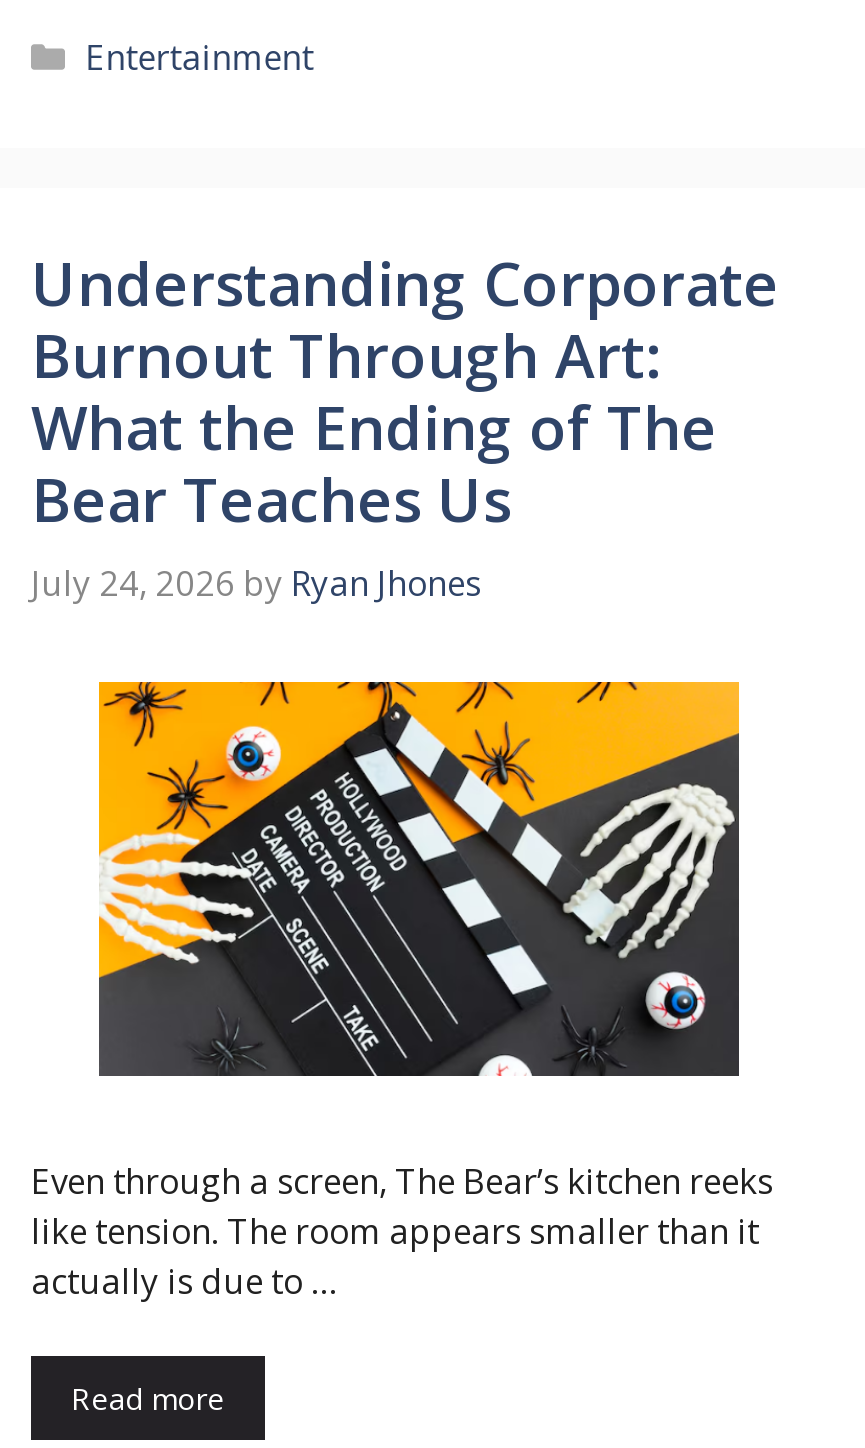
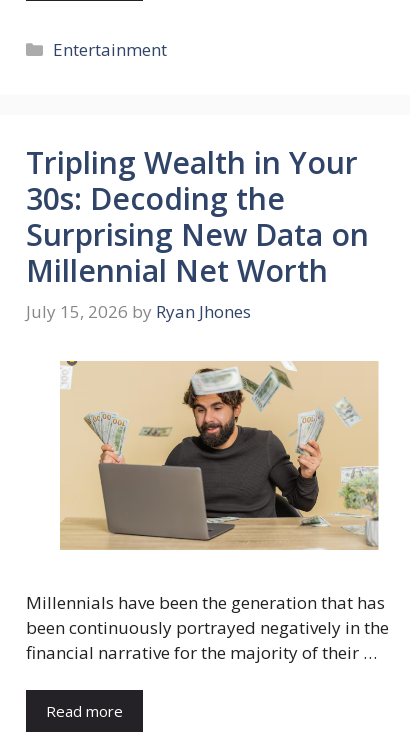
[31,243,779,606] Understanding Corporate | Burnout Through Art: | What the Ending of The | Bear Teaches Us | July 24, 2026 by Ryan Jhones -> [26,141,369,323] Tripling Wealth in Your | 30s: Decoding the | Surprising New Data on | Millennial Net Worth | July 15, 2026 by Ryan Jhones
[97,680,741,1078] [image] -> [60,360,380,550] [image]
[31,1158,773,1304] Even through a screen, The Bear’s kitchen reeks | like tension. The room appears smaller than it | actually is due to … -> [26,591,389,664] Millennials have been the generation that has | been continuously portrayed negatively in the | financial narrative for the majority of their …

